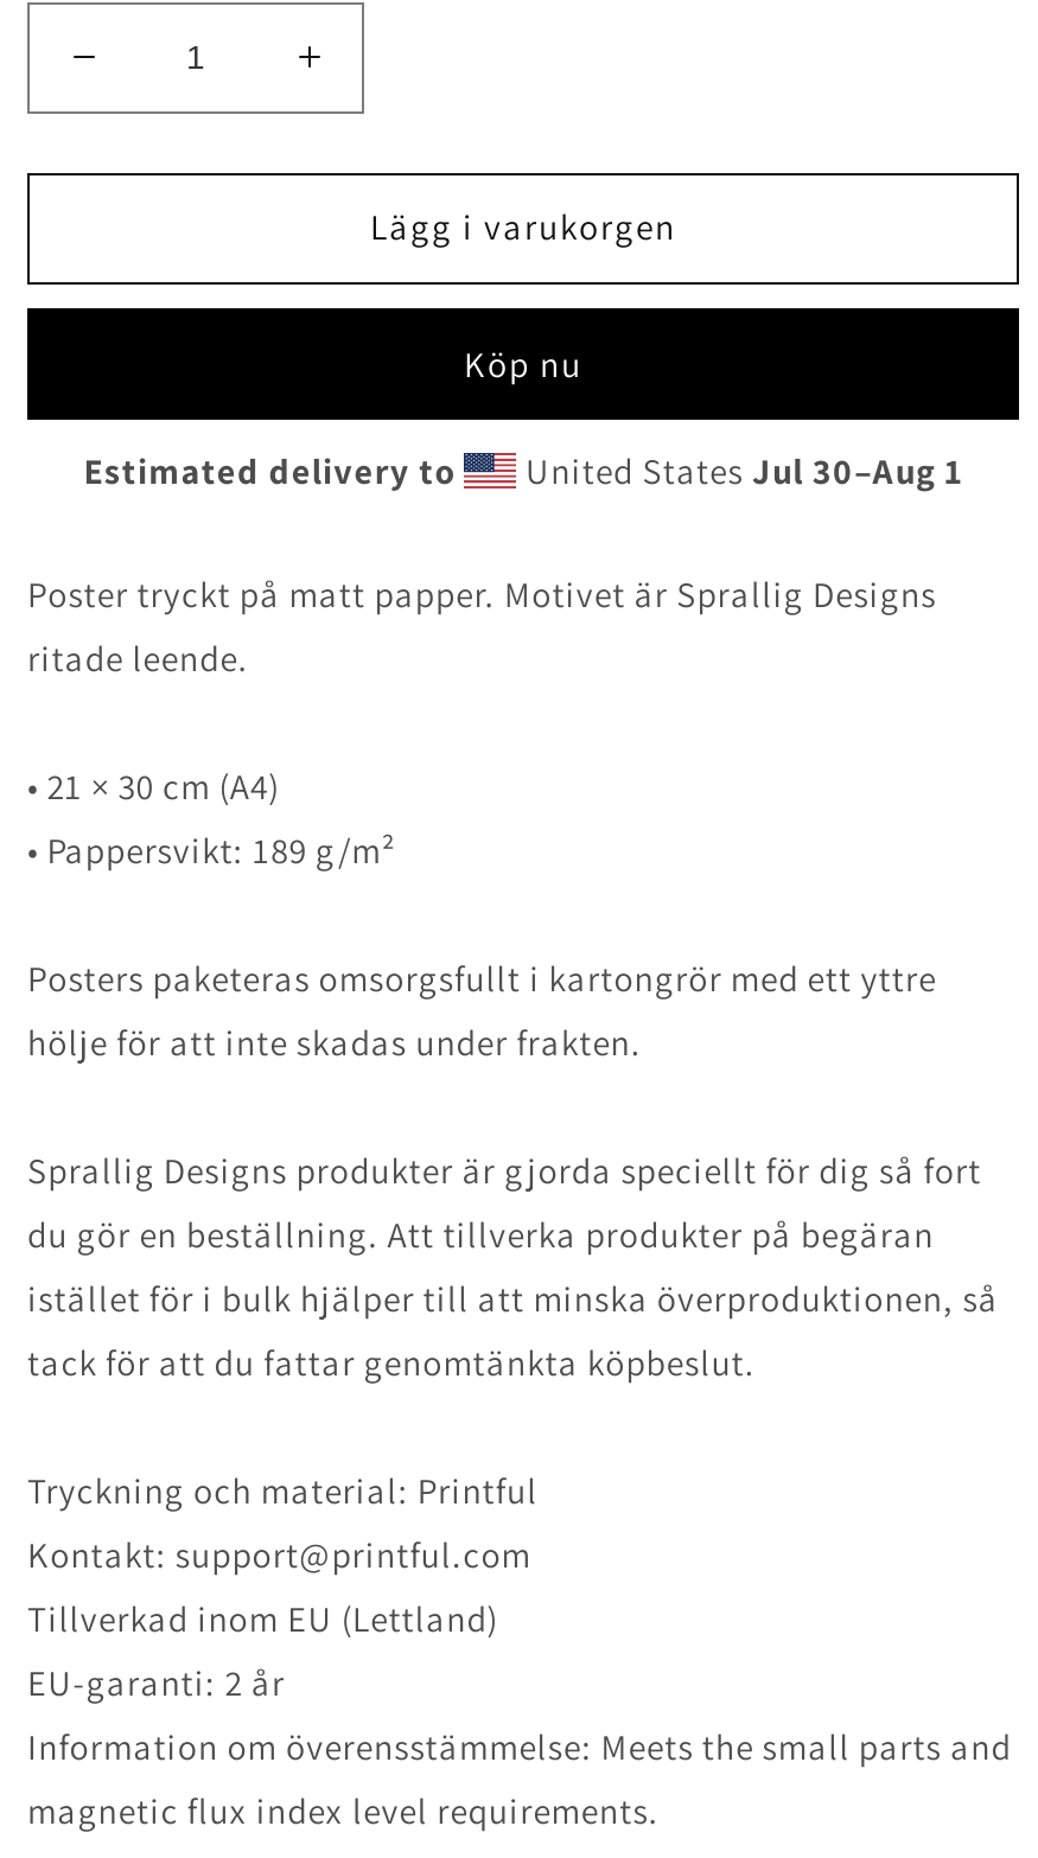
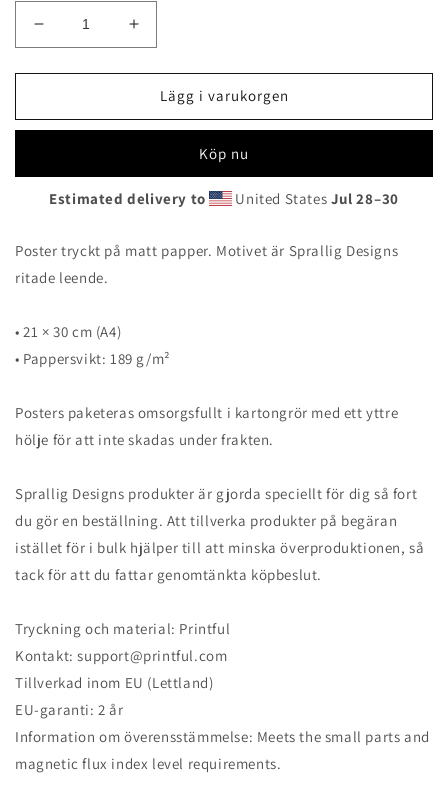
[517,448,963,493] United States Jul 30–Aug 1 -> [232,189,399,208] United States Jul 28–30

